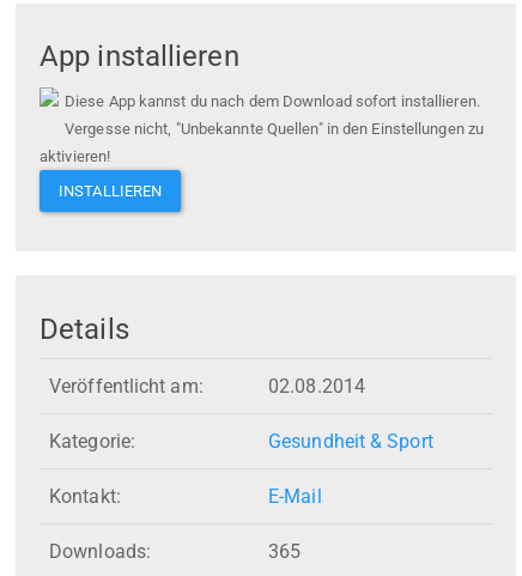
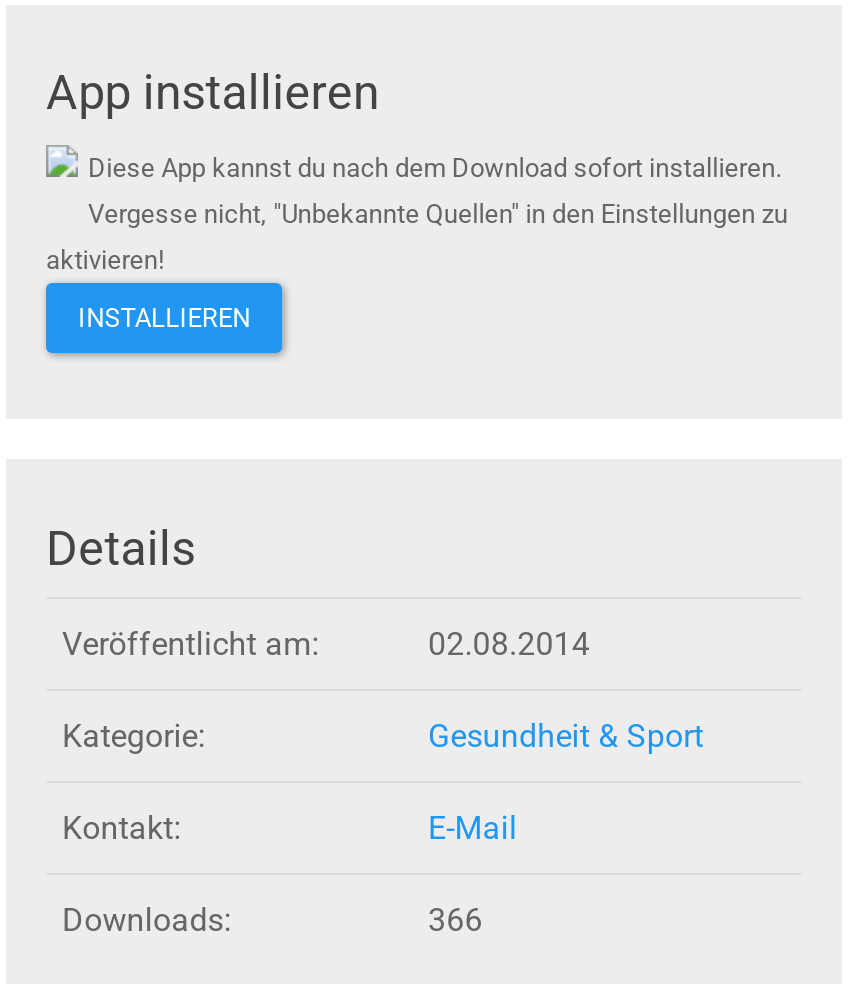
[268,540,301,563] 365 -> [428,901,483,939] 366

